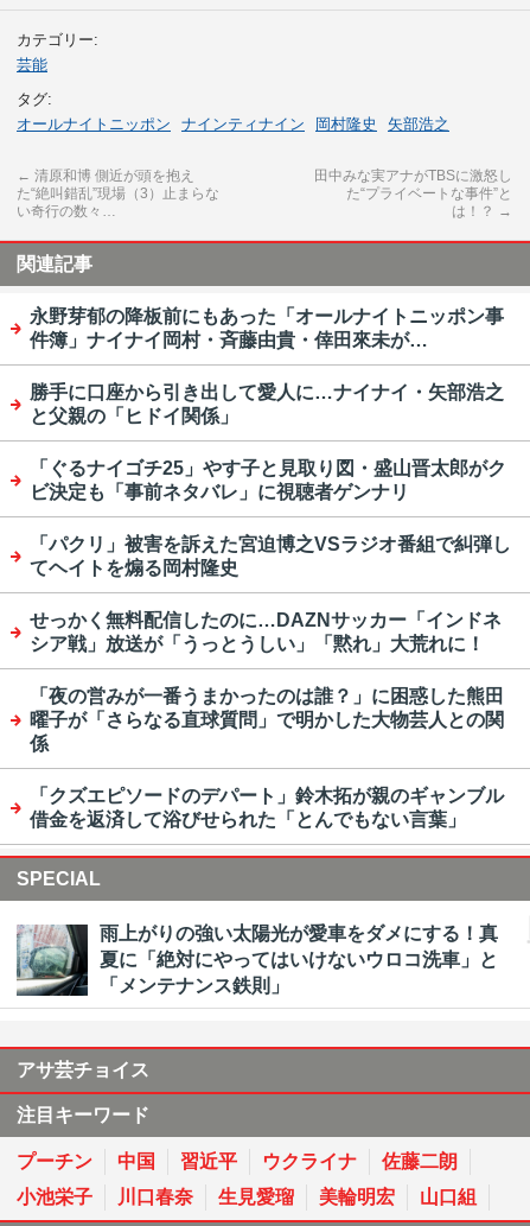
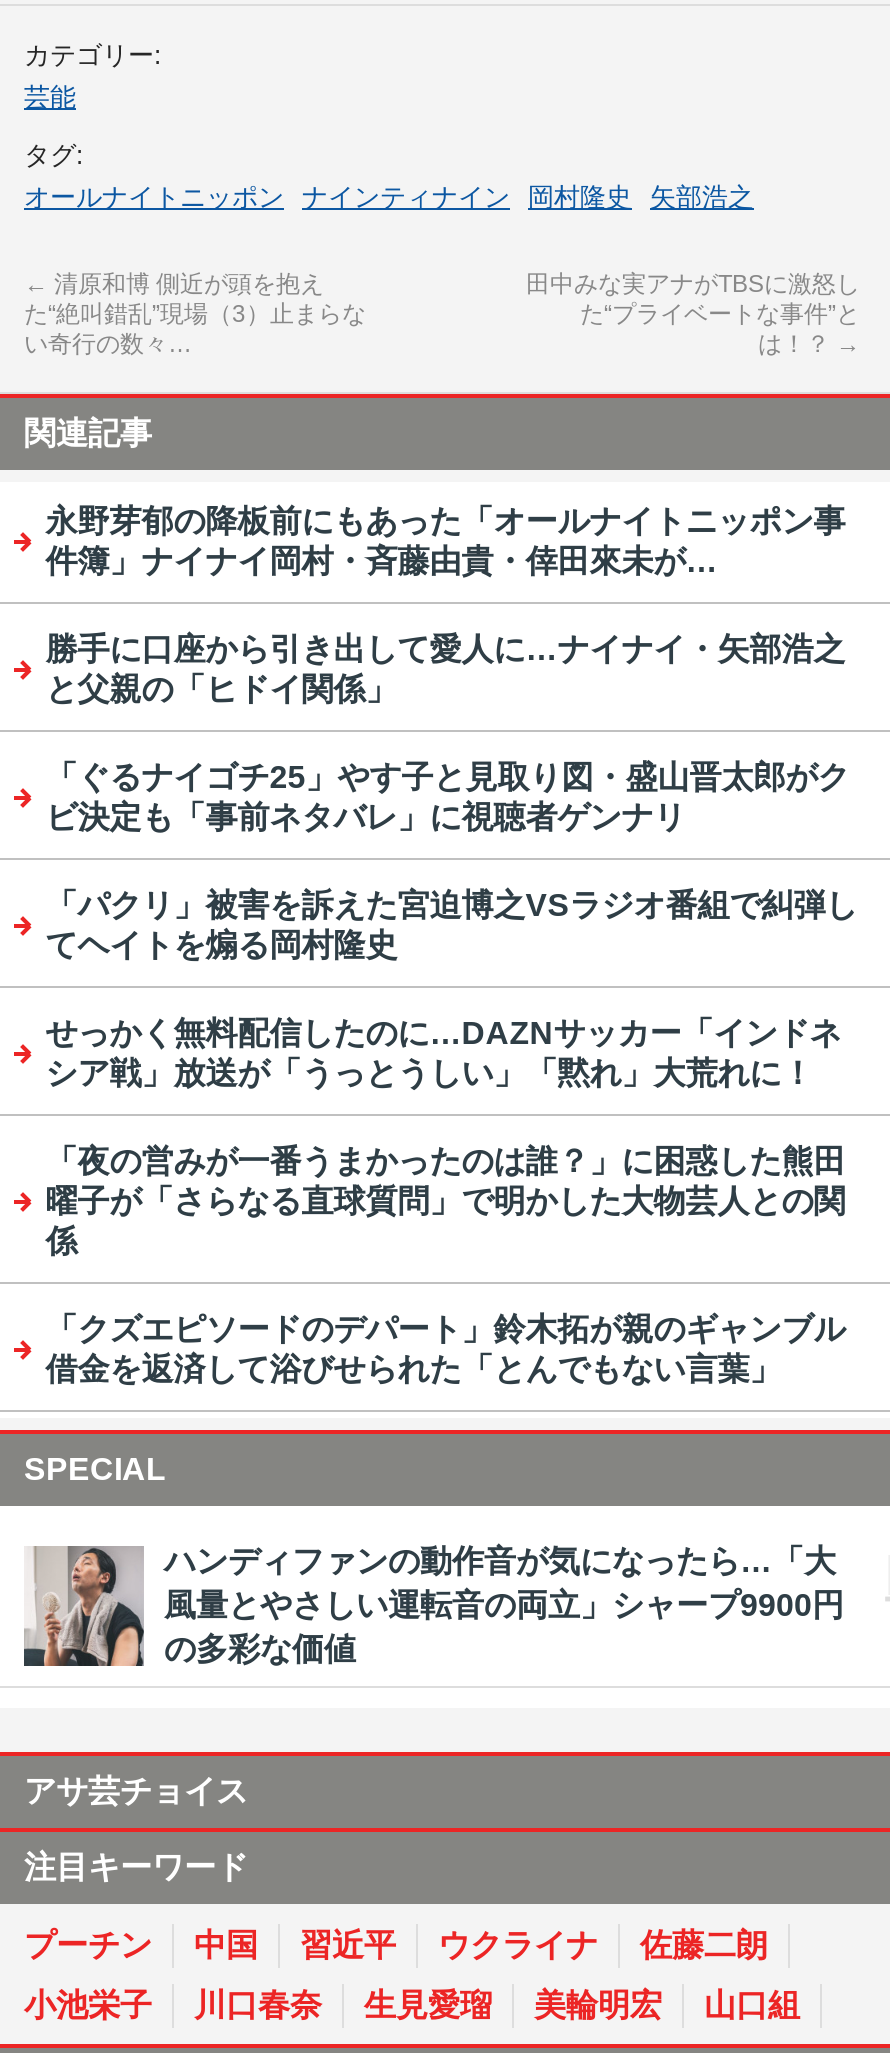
[15,923,498,997] [image] | 雨上がりの強い太陽光が愛車をダメにする！真 | 夏に「絶対にやってはいけないウロコ洗車」と | 「メンテナンス鉄則」 -> [22,1544,844,1668] [image] | ハンディファンの動作音が気になったら…「大 | 風量とやさしい運転音の両立」シャープ9900円 | の多彩な価値

